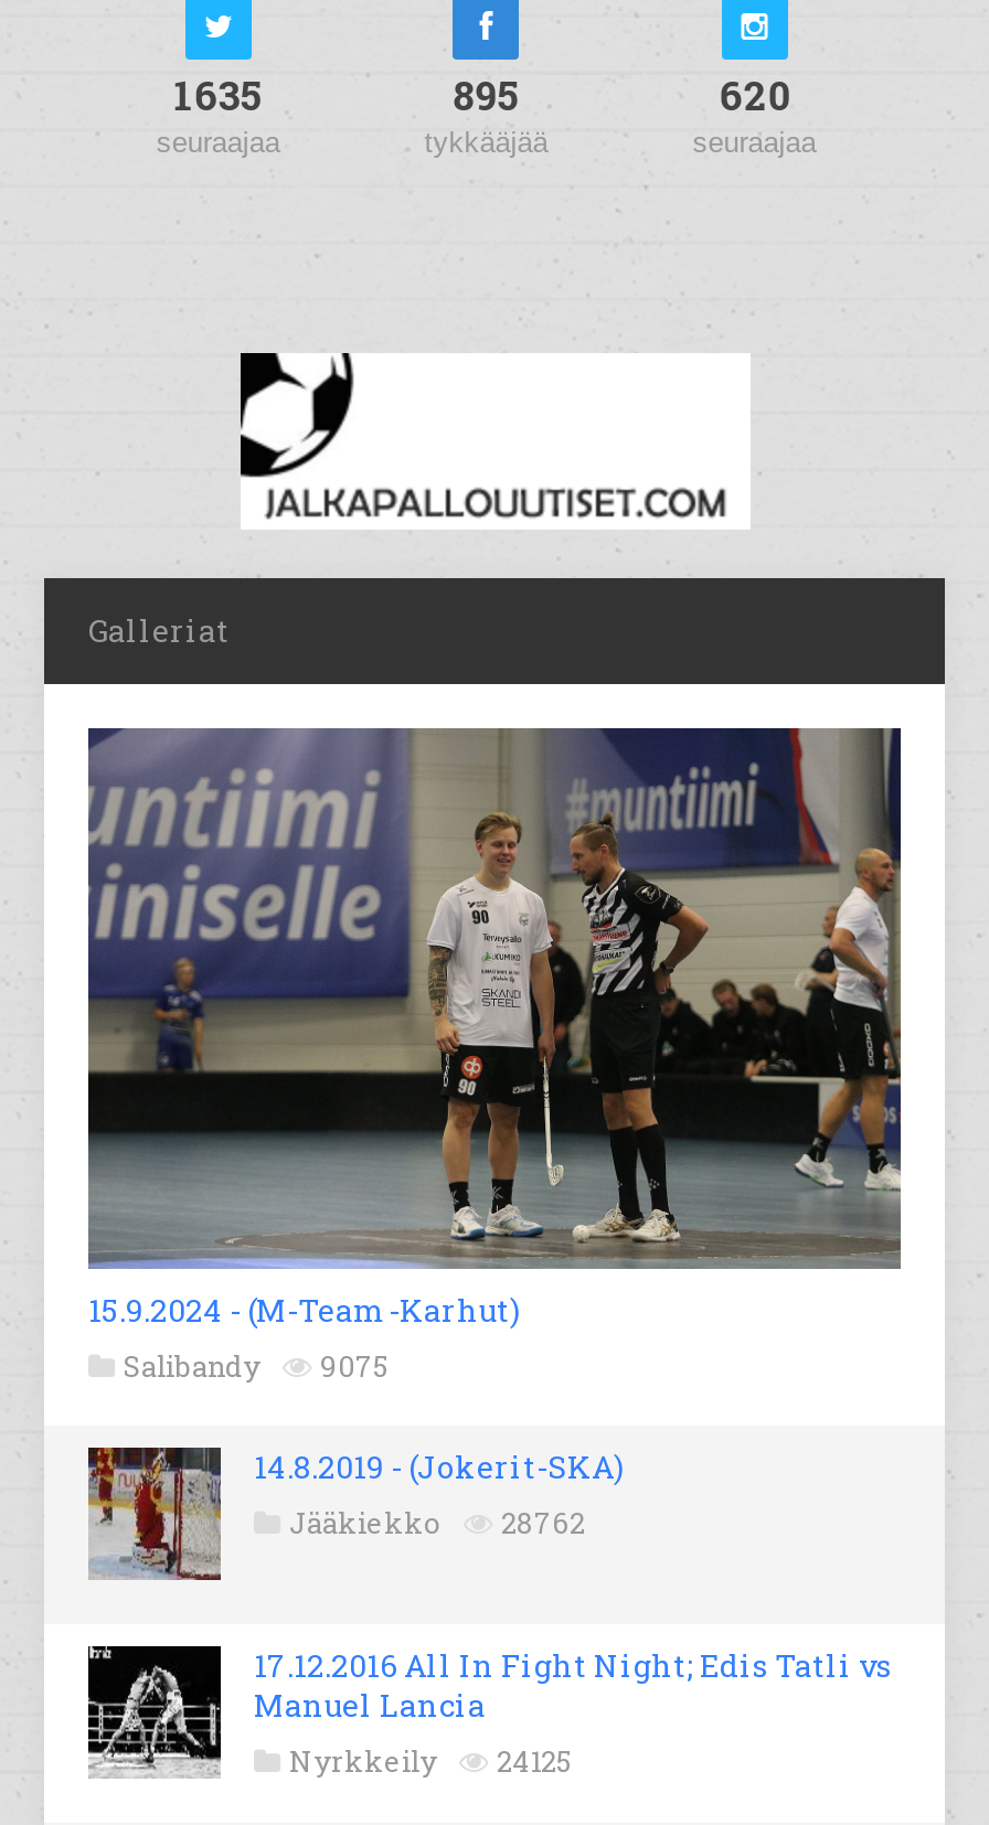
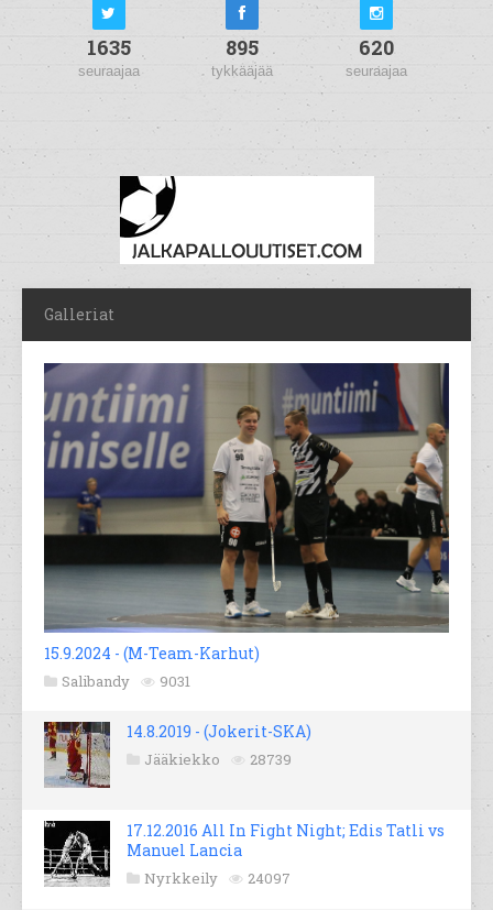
[124,1347,389,1387] Salibandy 9075 -> [62,672,190,691] Salibandy 9031
[289,1503,585,1543] Jääkiekko 28762 -> [144,750,292,769] Jääkiekko 28739
[289,1742,572,1782] Nyrkkeily 24125 -> [144,869,291,888] Nyrkkeily 24097

